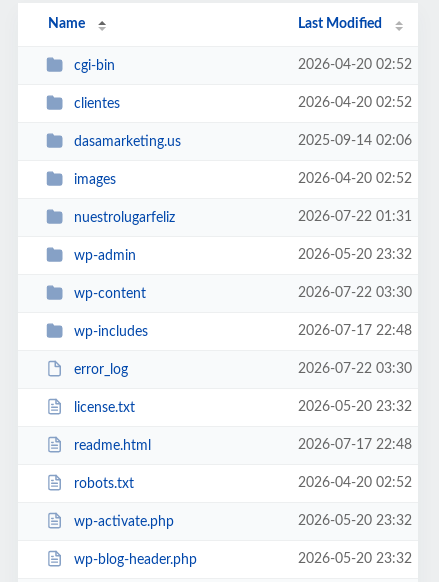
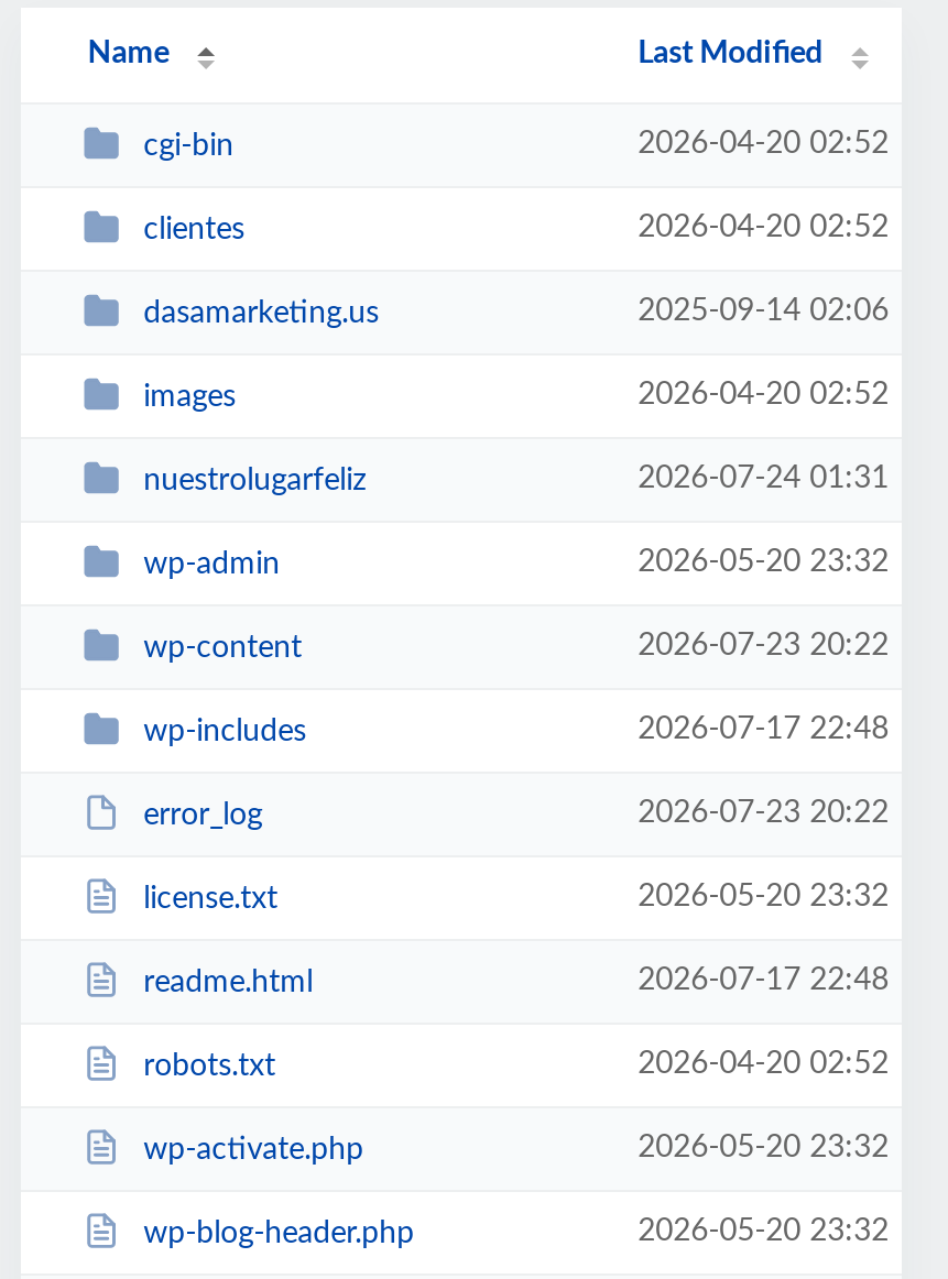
[298,210,412,224] 2026-07-22 01:31 -> [638,463,889,494] 2026-07-24 01:31
[298,286,412,300] 2026-07-22 03:30 -> [638,631,889,662] 2026-07-23 20:22
[298,362,412,376] 2026-07-22 03:30 -> [638,798,889,829] 2026-07-23 20:22

